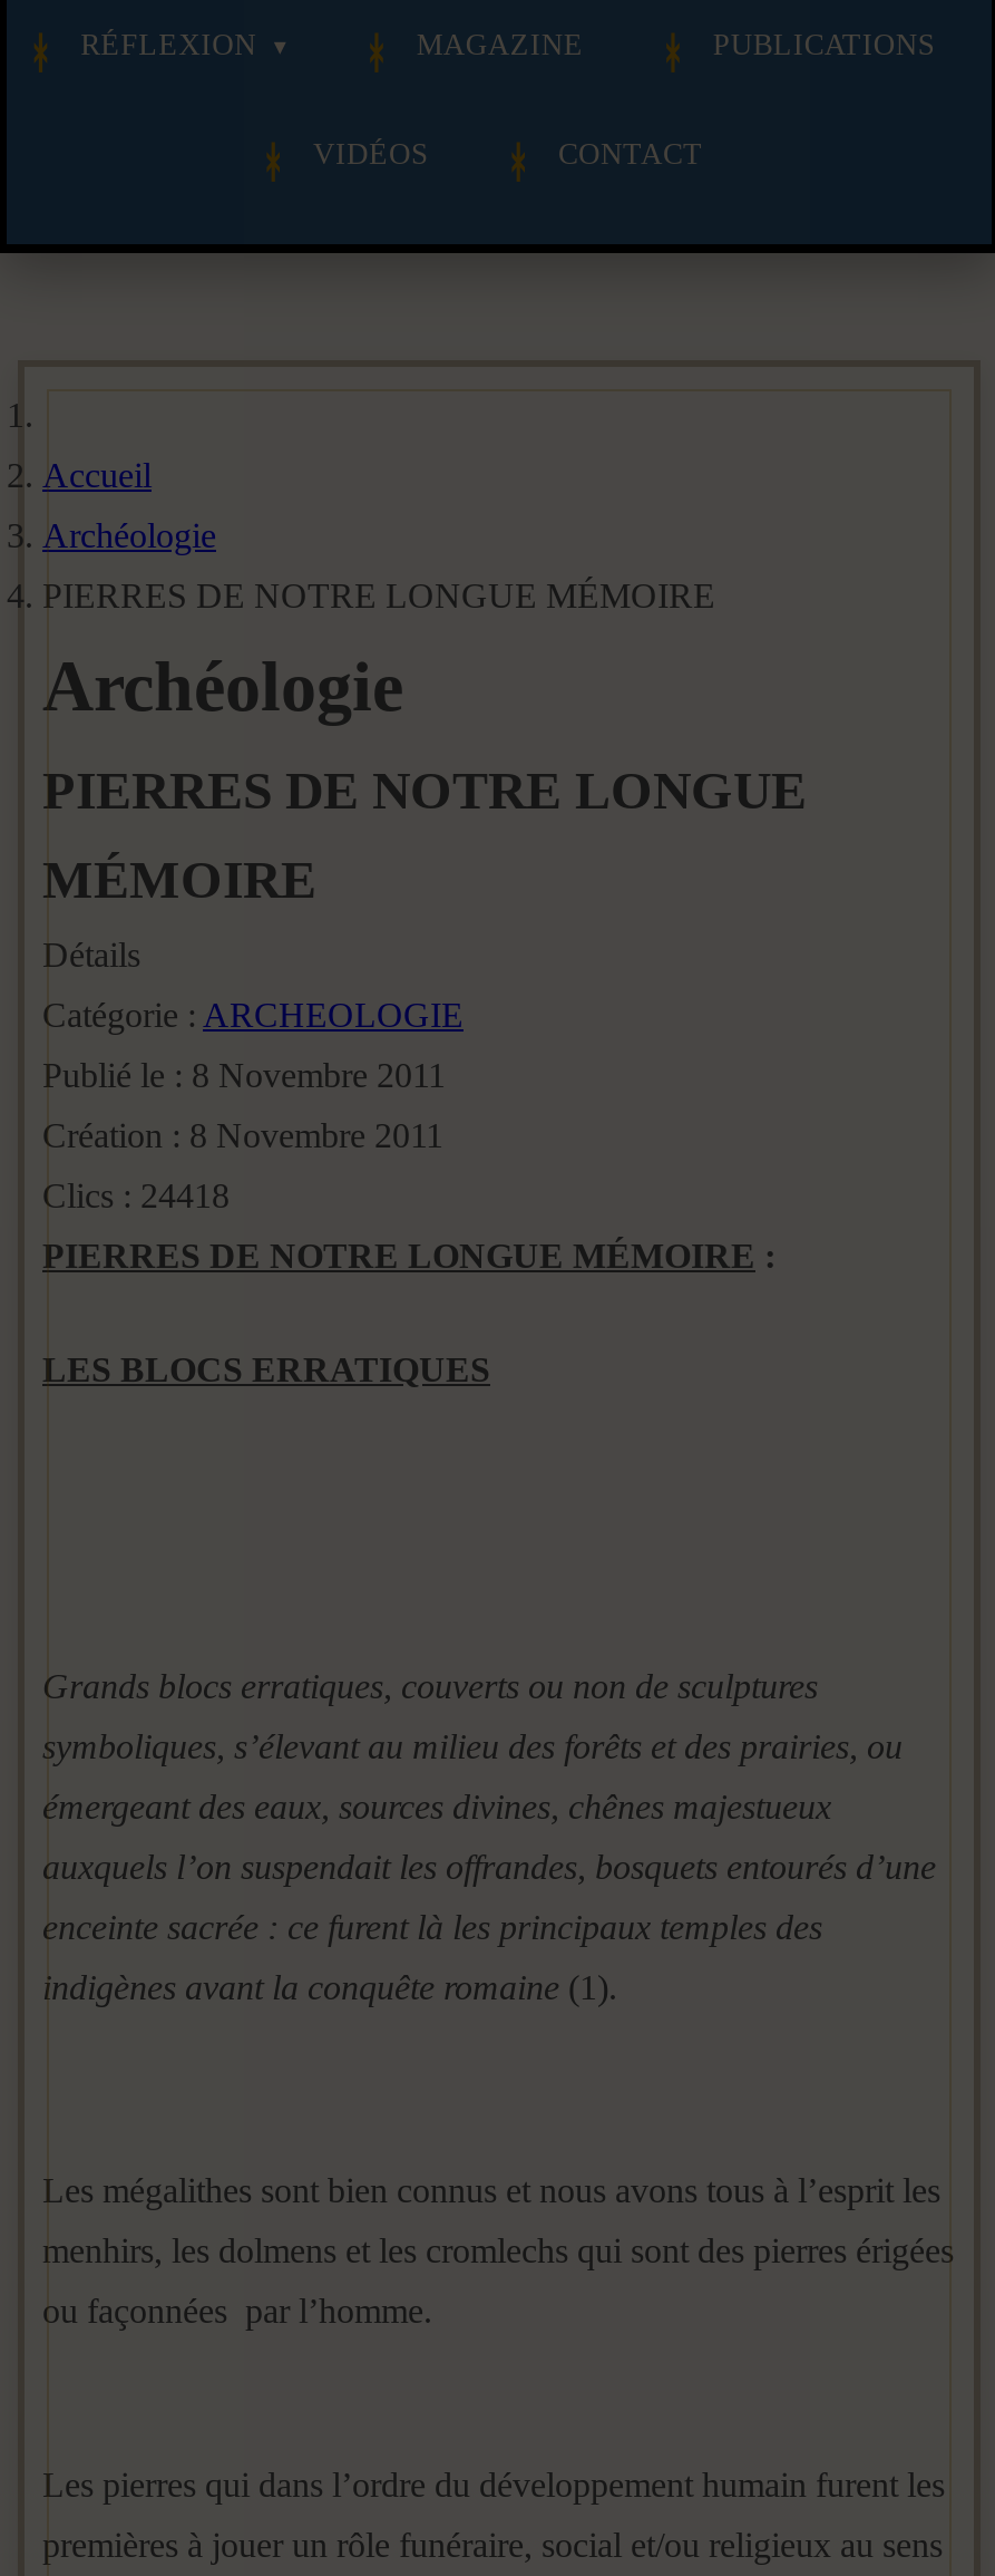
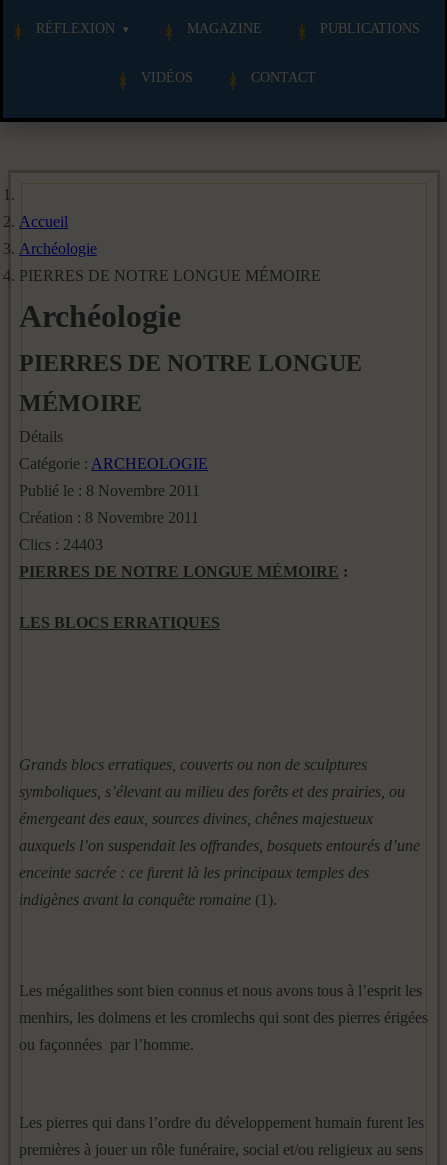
[42,1176,230,1214] Clics : 24418 -> [19,536,103,553] Clics : 24403

